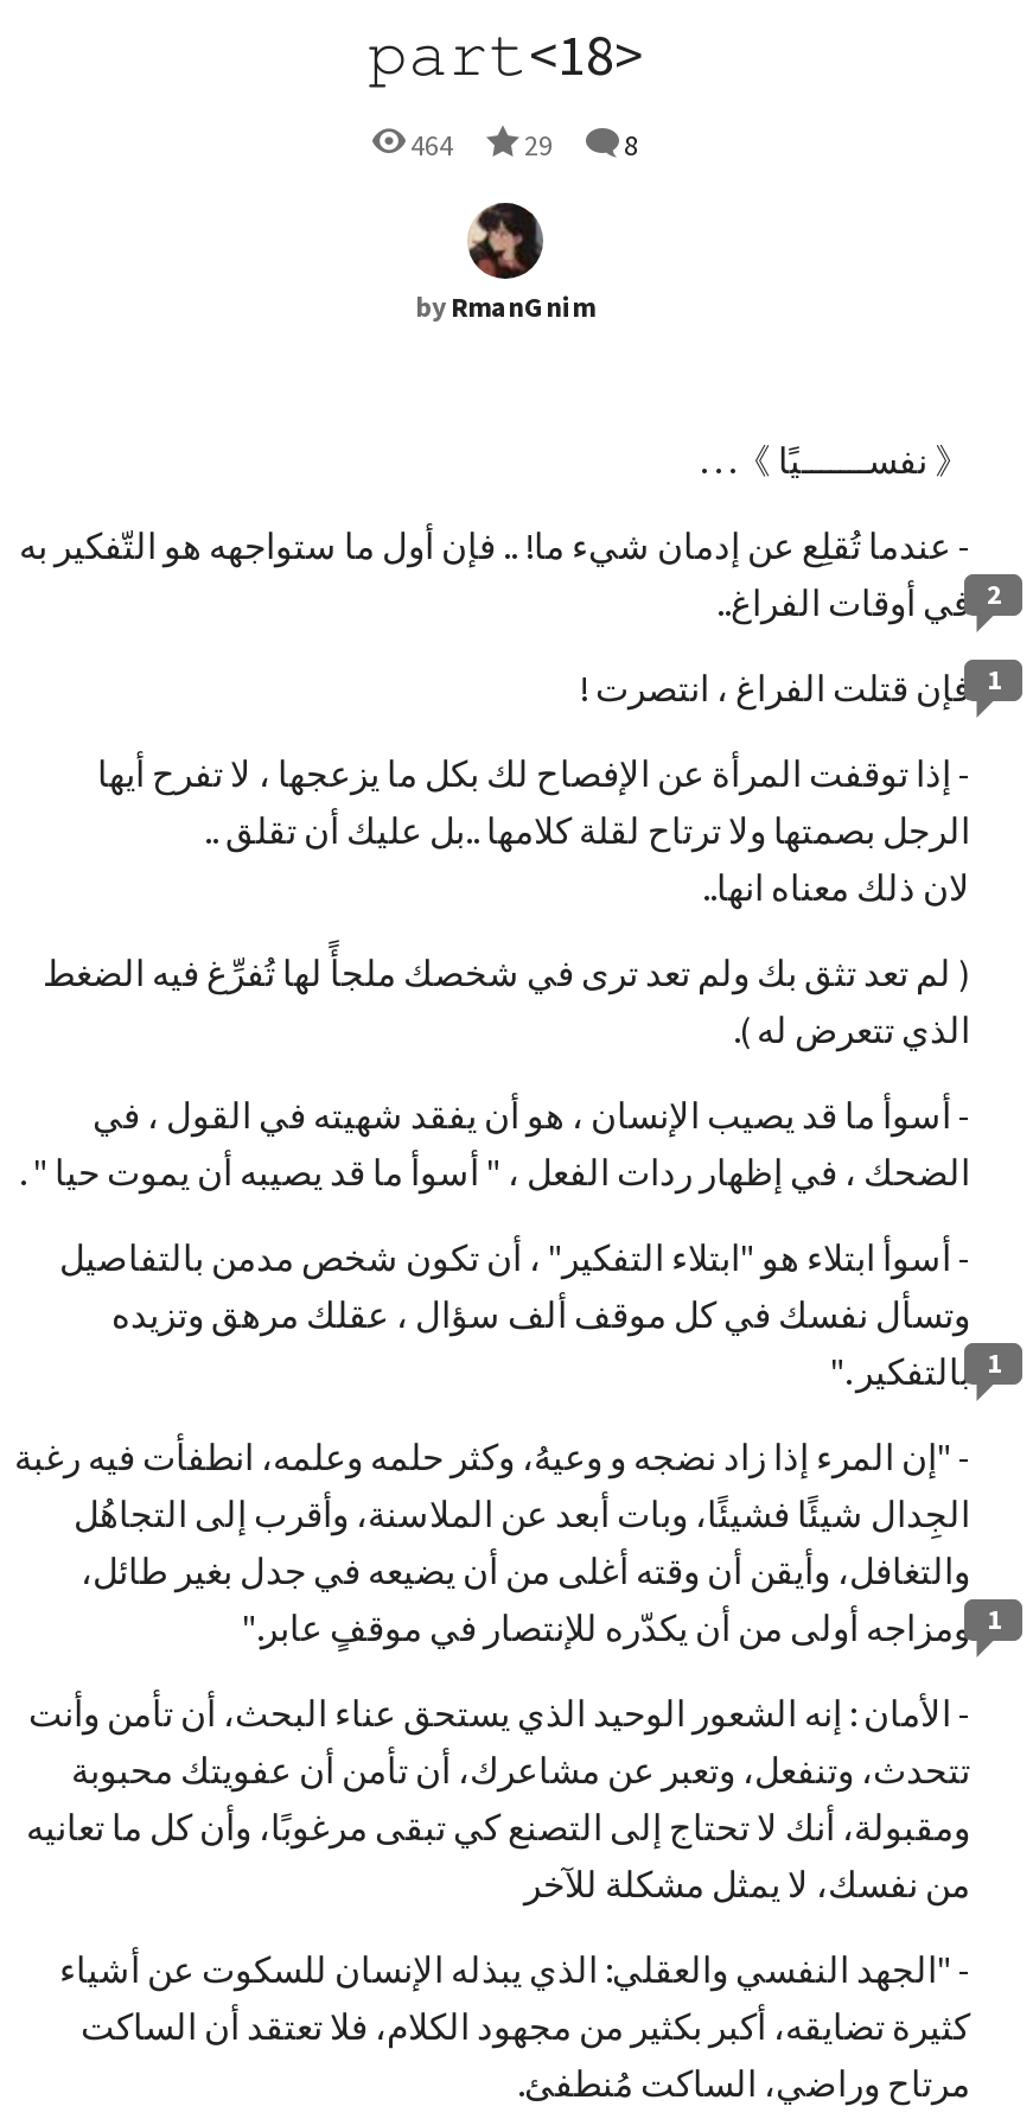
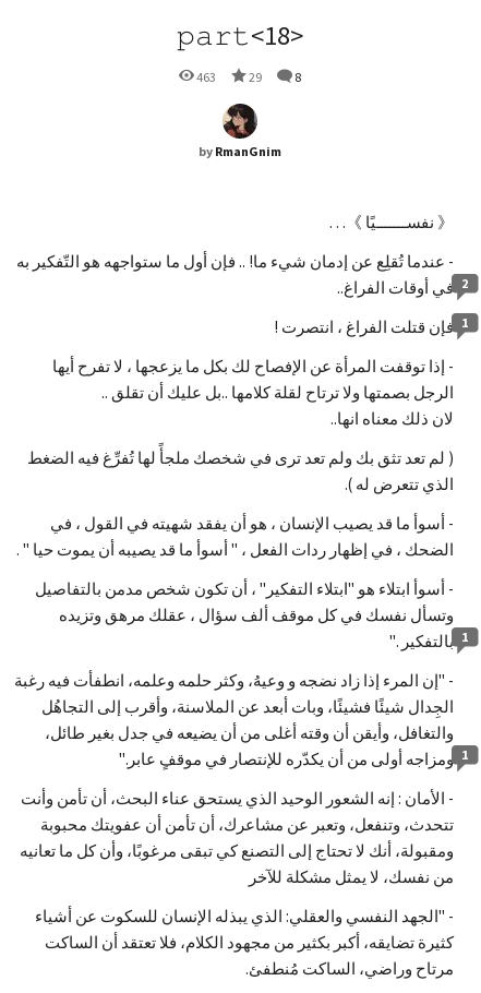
[406,127,638,163] 464 29 8 -> [194,69,301,85] 463 29 8

